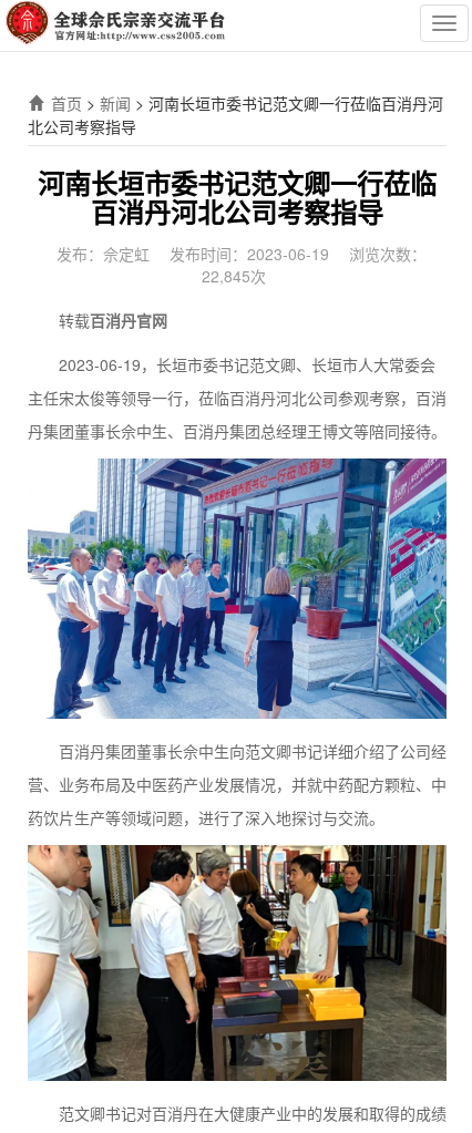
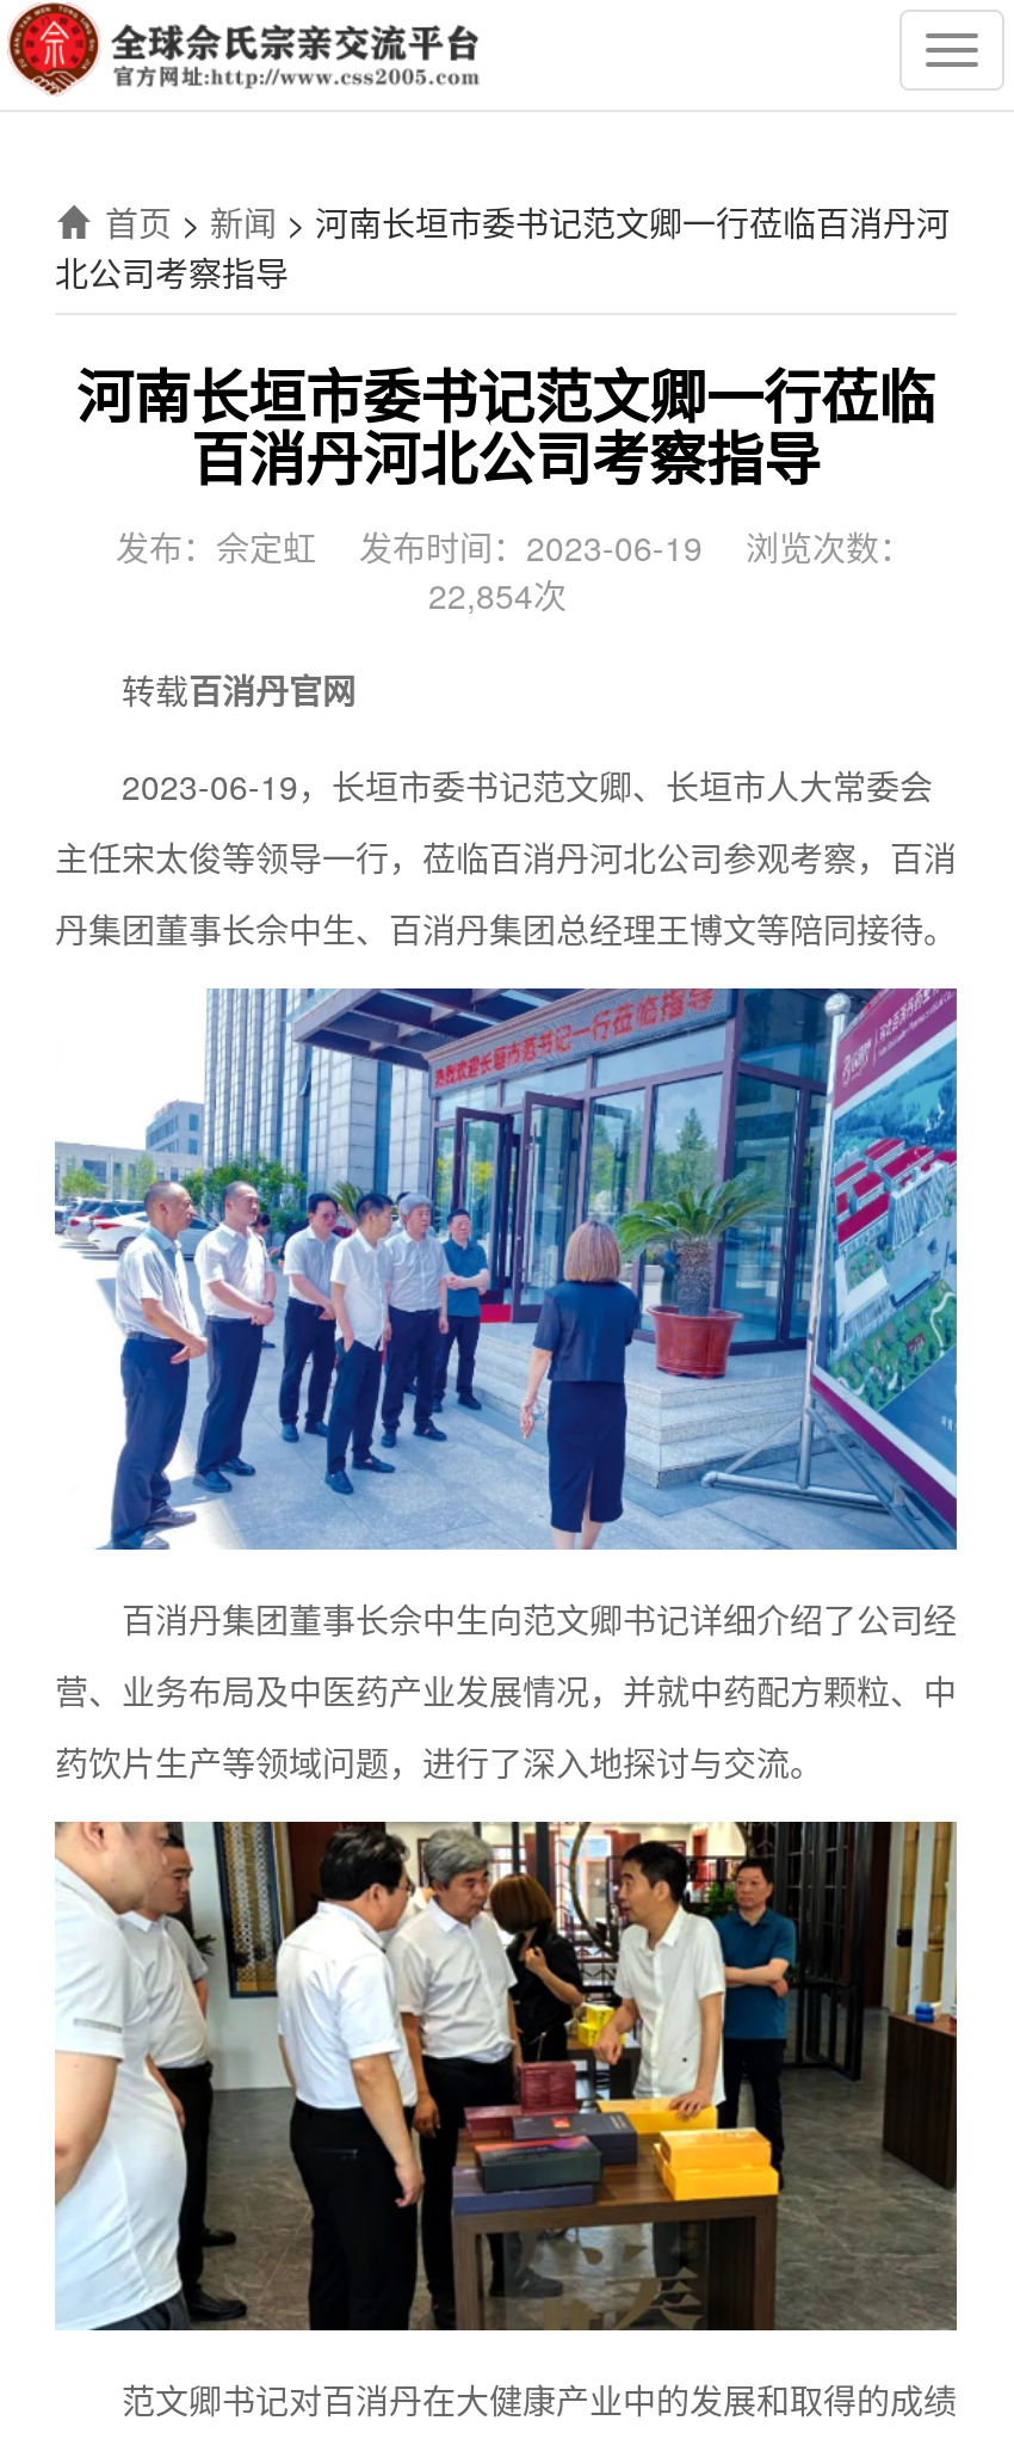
[201,265,265,287] 22,845次 -> [428,571,567,618] 22,854次

